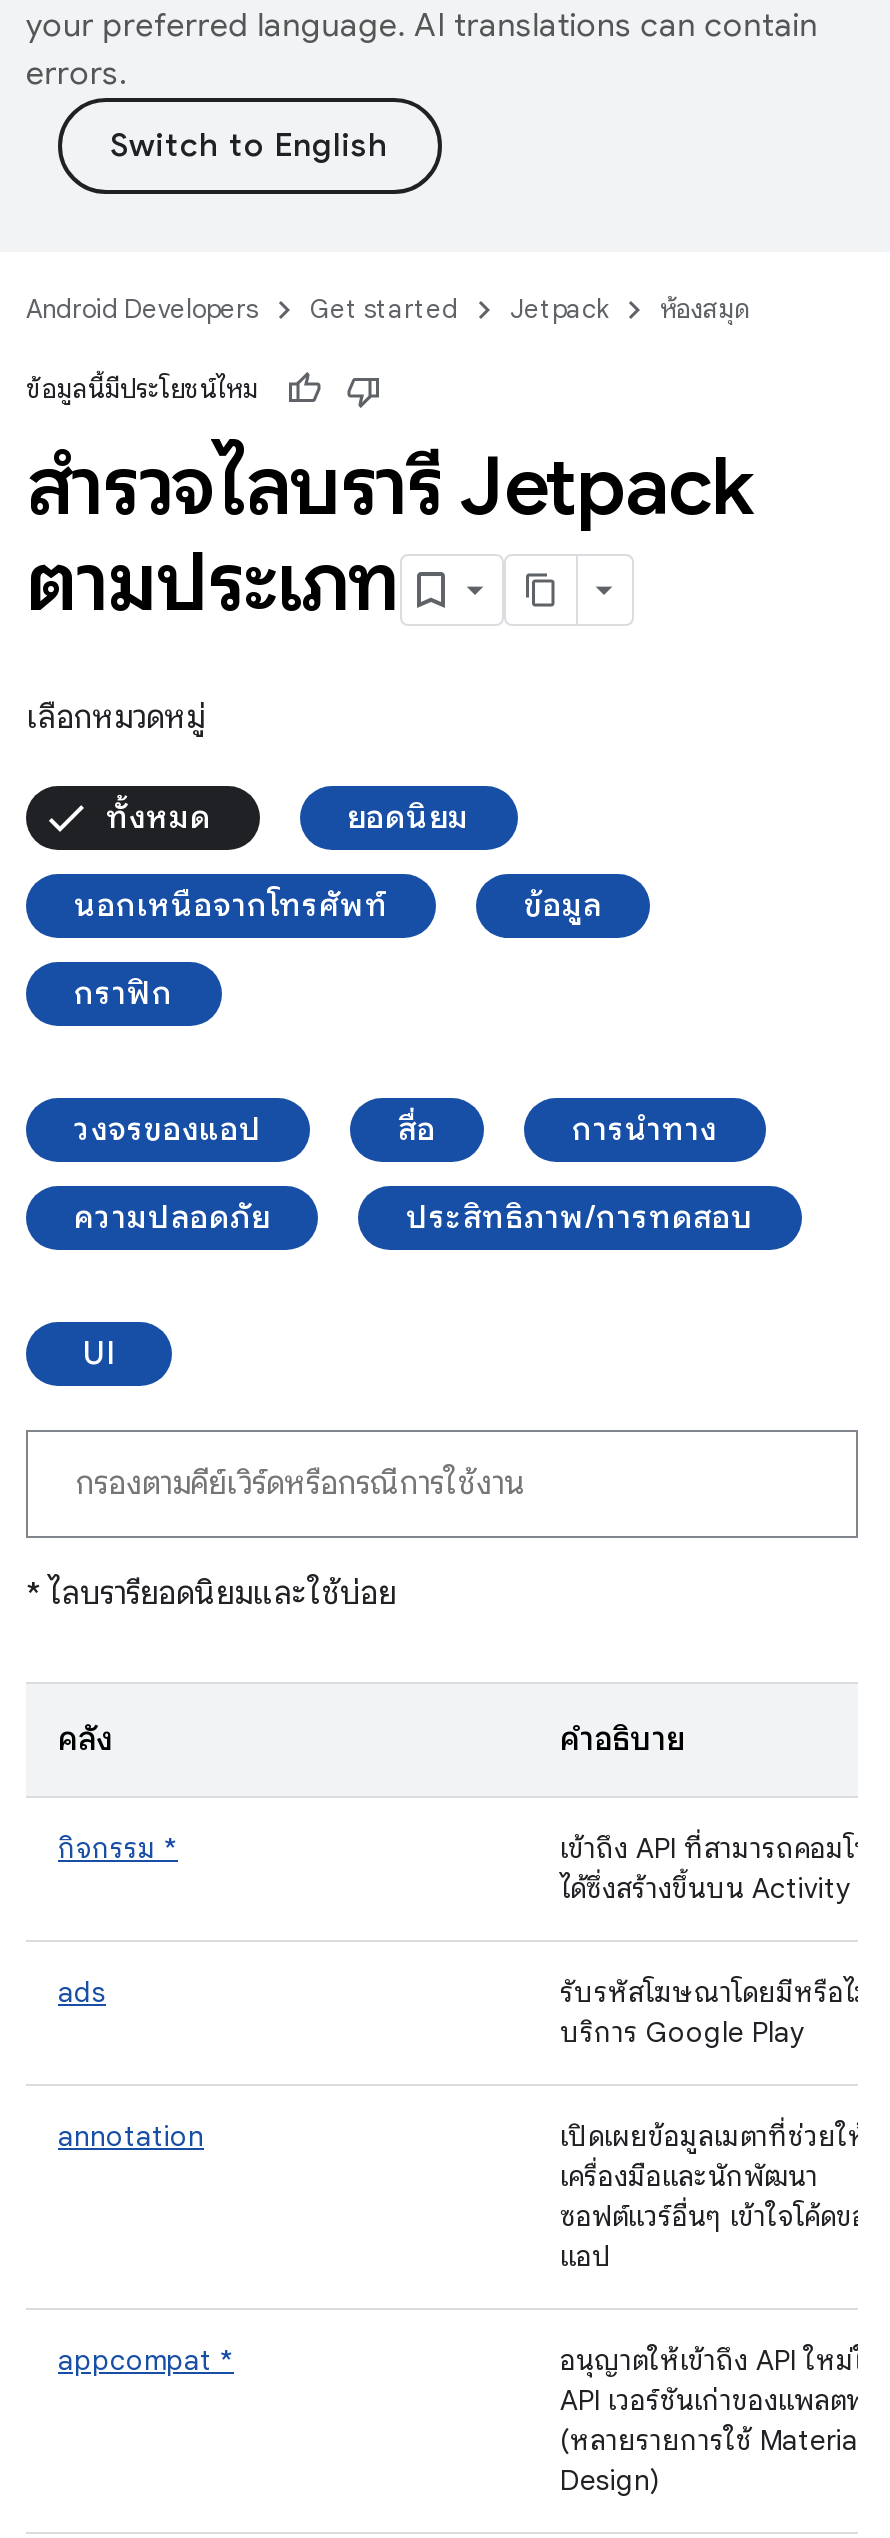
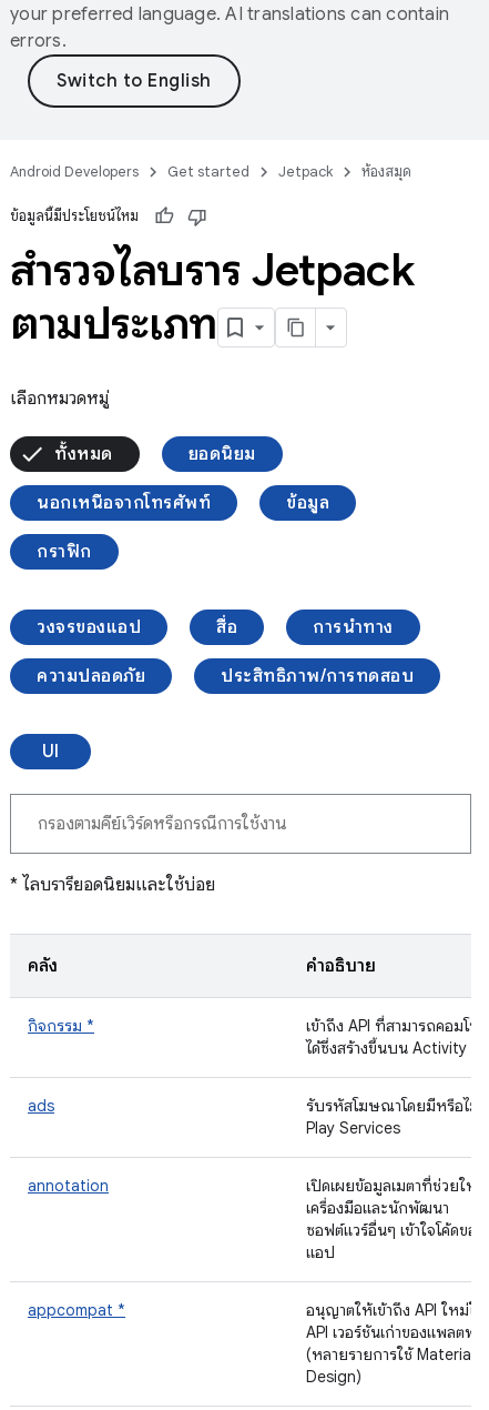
[560,2014,804,2050] บริการ Google Play -> [306,1118,400,1138] Play Services

